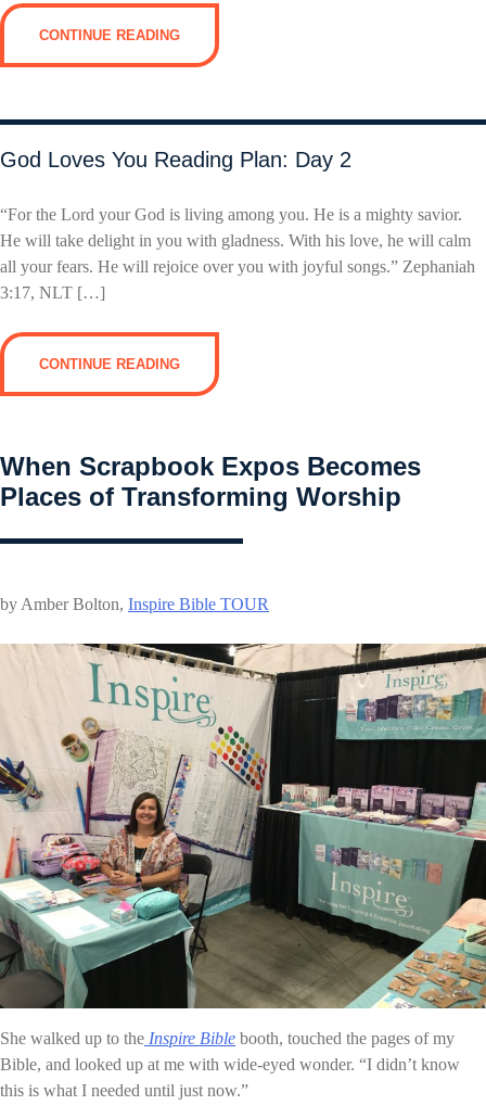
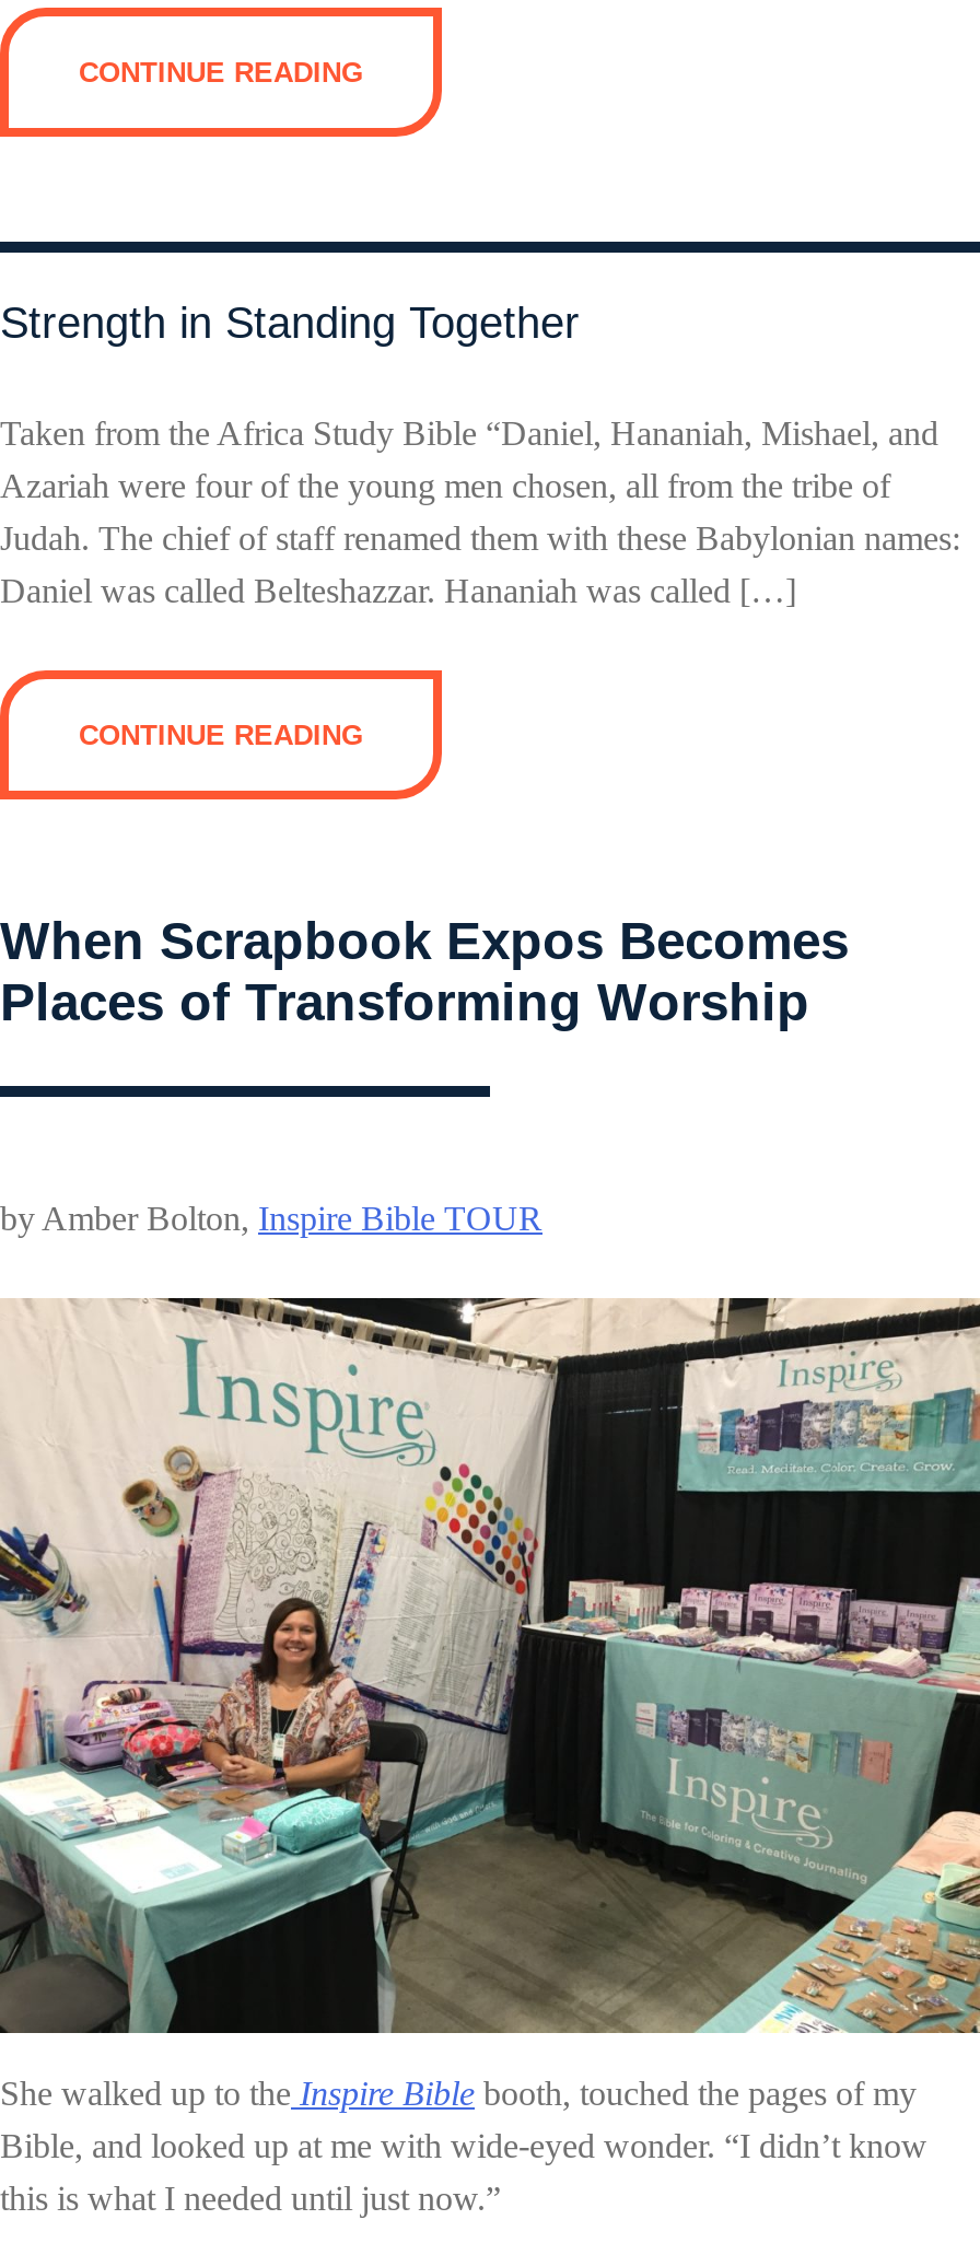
[0,147,351,171] God Loves You Reading Plan: Day 2 -> [0,298,580,346] Strength in Standing Together
[0,205,475,301] “For the Lord your God is living among you. He is a mighty savior. | He will take delight in you with gladness. With his love, he will calm | all your fears. He will rejoice over you with joyful songs.” Zephaniah | 3:17, NLT […] -> [0,414,960,608] Taken from the Africa Study Bible “Daniel, Hananiah, Mishael, and | Azariah were four of the young men chosen, all from the tribe of | Judah. The chief of staff renamed them with these Babylonian names: | Daniel was called Belteshazzar. Hananiah was called […]

